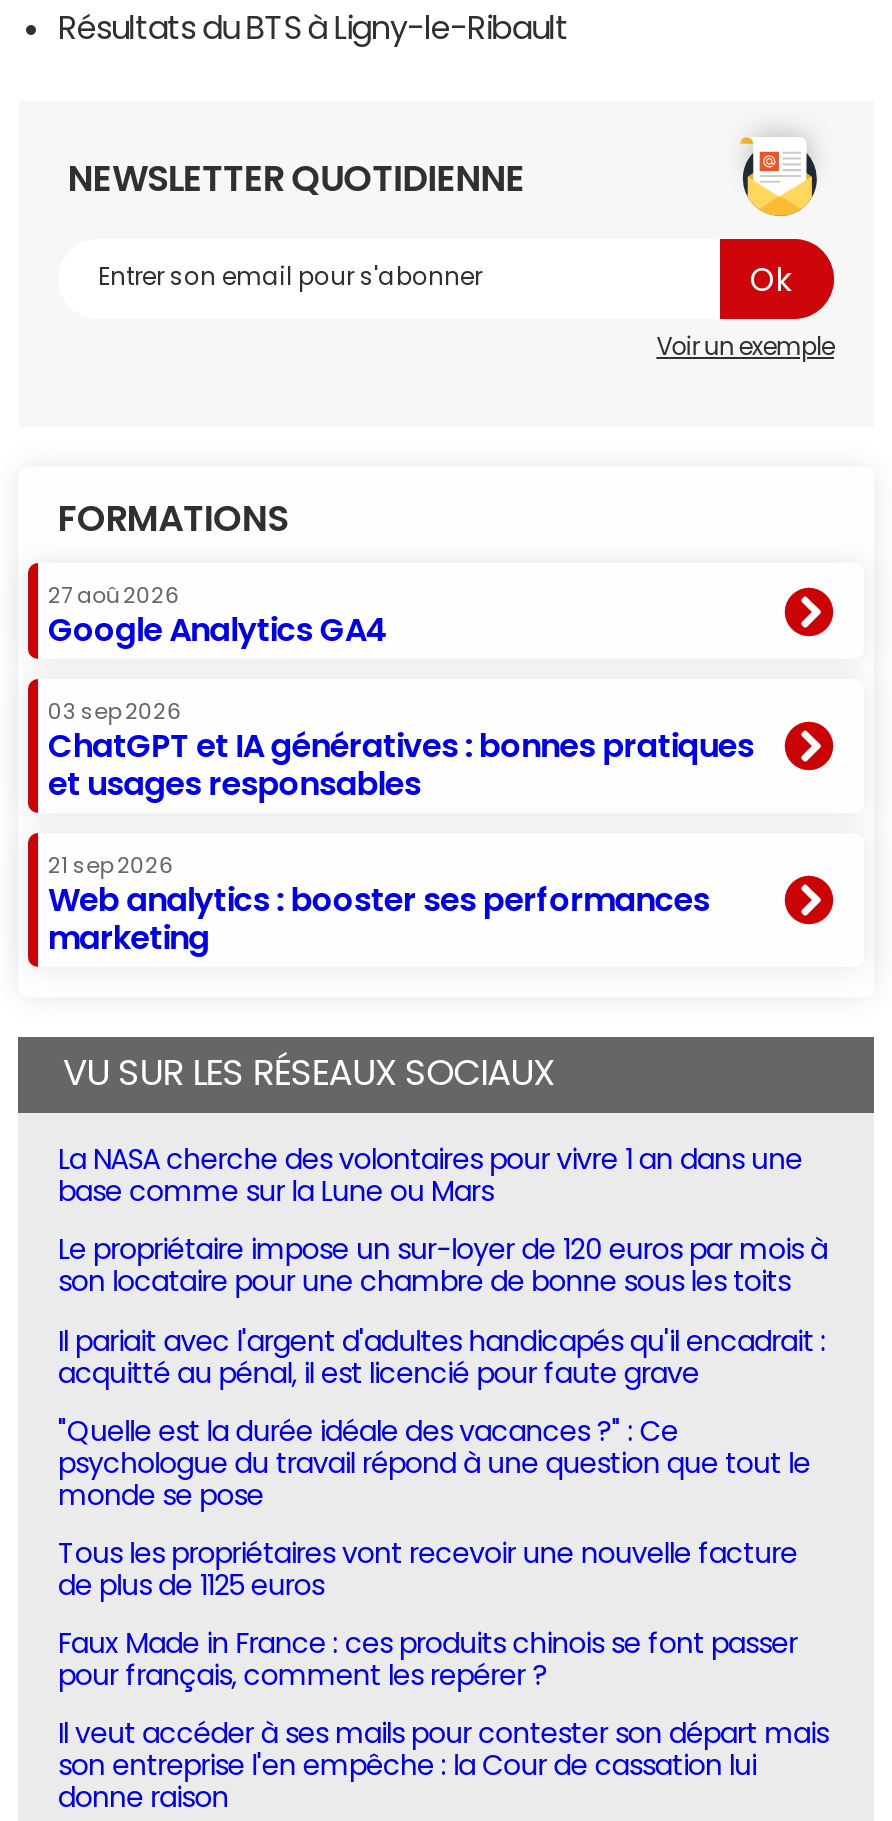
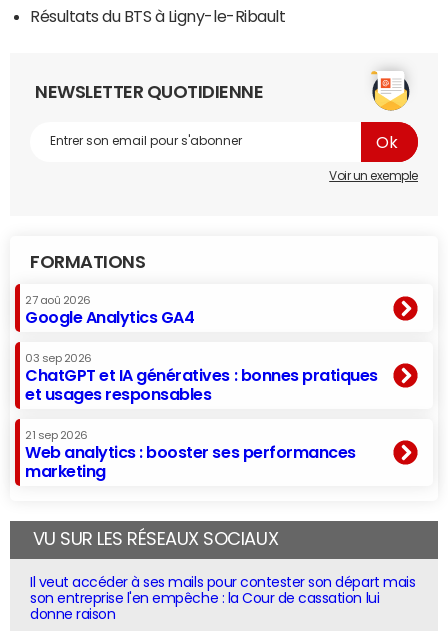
[58,1146,827,1689] La NASA cherche des volontaires pour vivre 1 an dans une | base comme sur la Lune ou Mars | Le propriétaire impose un sur-loyer de 120 euros par mois à | son locataire pour une chambre de bonne sous les toits | Il pariait avec l'argent d'adultes handicapés qu'il encadrait : | acquitté au pénal, il est licencié pour faute grave | "Quelle est la durée idéale des vacances ?" : Ce | psychologue du travail répond à une question que tout le | monde se pose | Tous les propriétaires vont recevoir une nouvelle facture | de plus de 1125 euros | Faux Made in France : ces produits chinois se font passer | pour français, comment les repérer ? -> none

